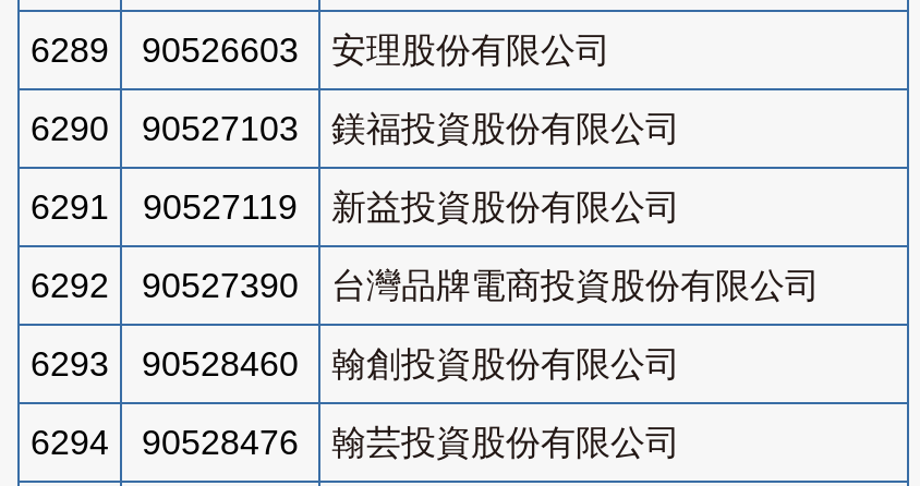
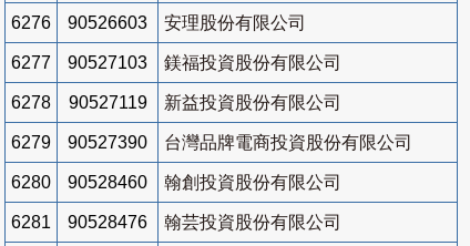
[31,31,610,68] 6289 90526603 安理股份有限公司 -> [11,13,306,32] 6276 90526603 安理股份有限公司
[31,110,680,147] 6290 90527103 鎂福投資股份有限公司 -> [11,53,341,72] 6277 90527103 鎂福投資股份有限公司
[31,188,680,225] 6291 90527119 新益投資股份有限公司 -> [11,93,341,112] 6278 90527119 新益投資股份有限公司
[31,267,820,304] 6292 90527390 台灣品牌電商投資股份有限公司 -> [11,133,412,152] 6279 90527390 台灣品牌電商投資股份有限公司
[31,345,680,382] 6293 90528460 翰創投資股份有限公司 -> [11,173,341,192] 6280 90528460 翰創投資股份有限公司
[31,424,680,461] 6294 90528476 翰芸投資股份有限公司 -> [11,213,341,231] 6281 90528476 翰芸投資股份有限公司

